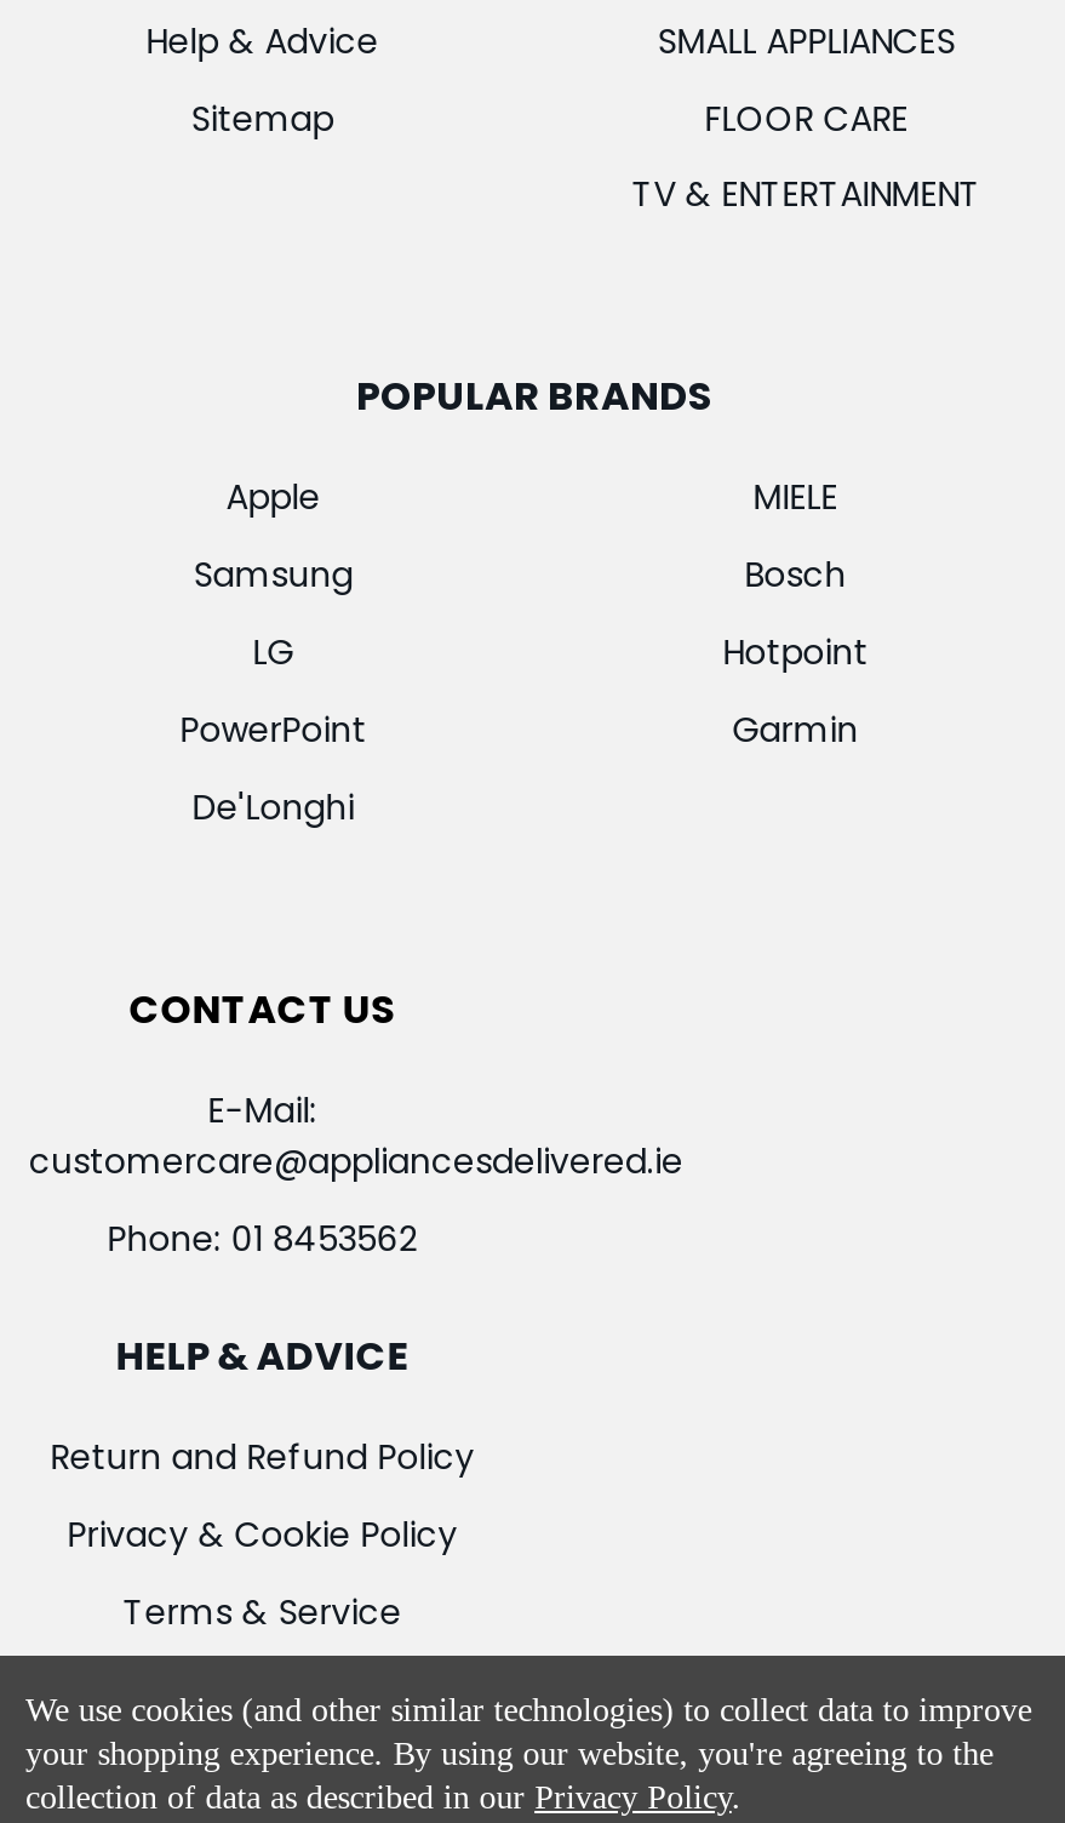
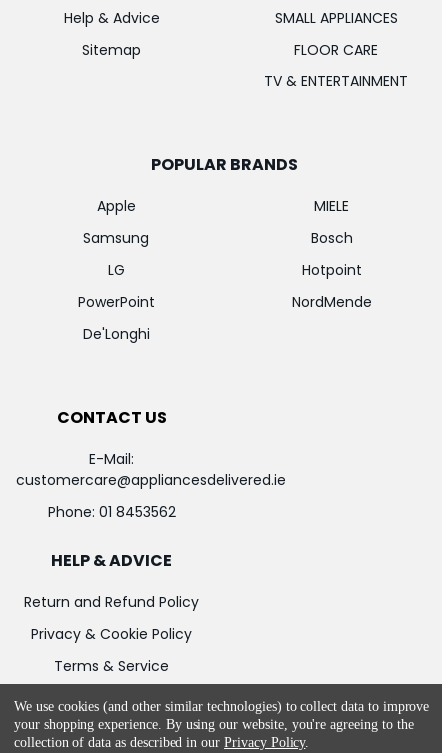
[733,706,859,755] Garmin -> [292,292,372,312] NordMende

